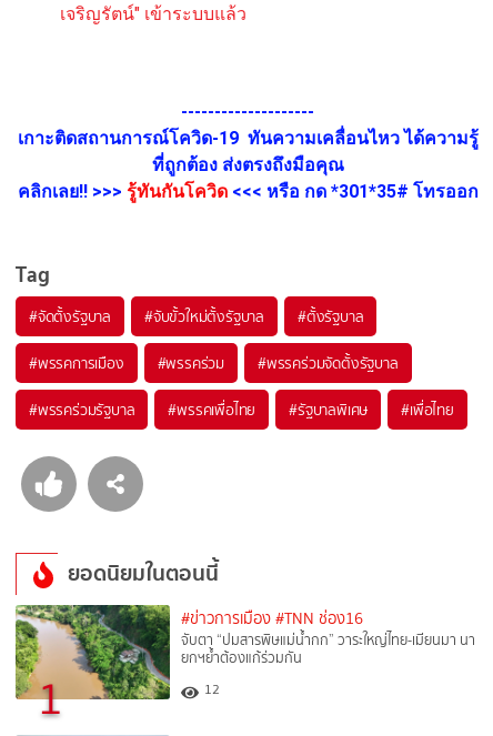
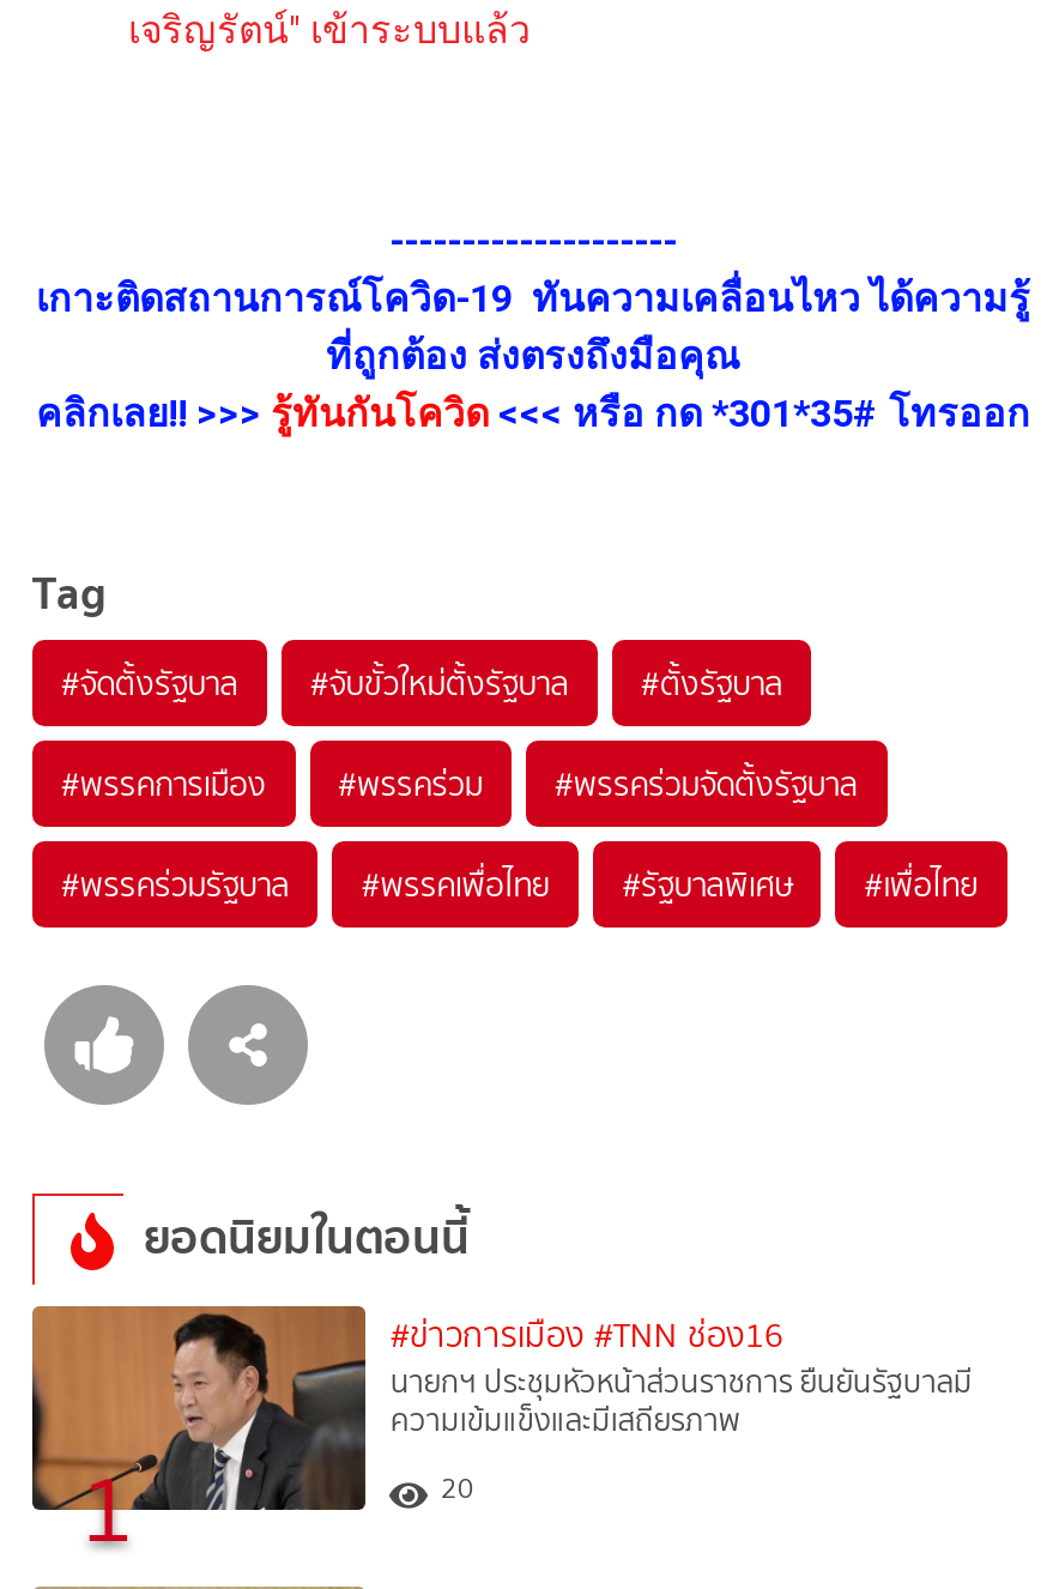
[14,604,476,700] [image] | จับตา “ปมสารพิษแม่น้ำกก” วาระใหญ่ไทย-เมียนมา นา | ยกฯย้ำต้องแก้ร่วมกัน -> [30,1304,972,1512] [image] | นายกฯ ประชุมหัวหน้าส่วนราชการ ยืนยันรัฐบาลมี | ความเข้มแข็งและมีเสถียรภาพ
[205,680,220,700] 12 -> [440,1468,474,1511] 20

